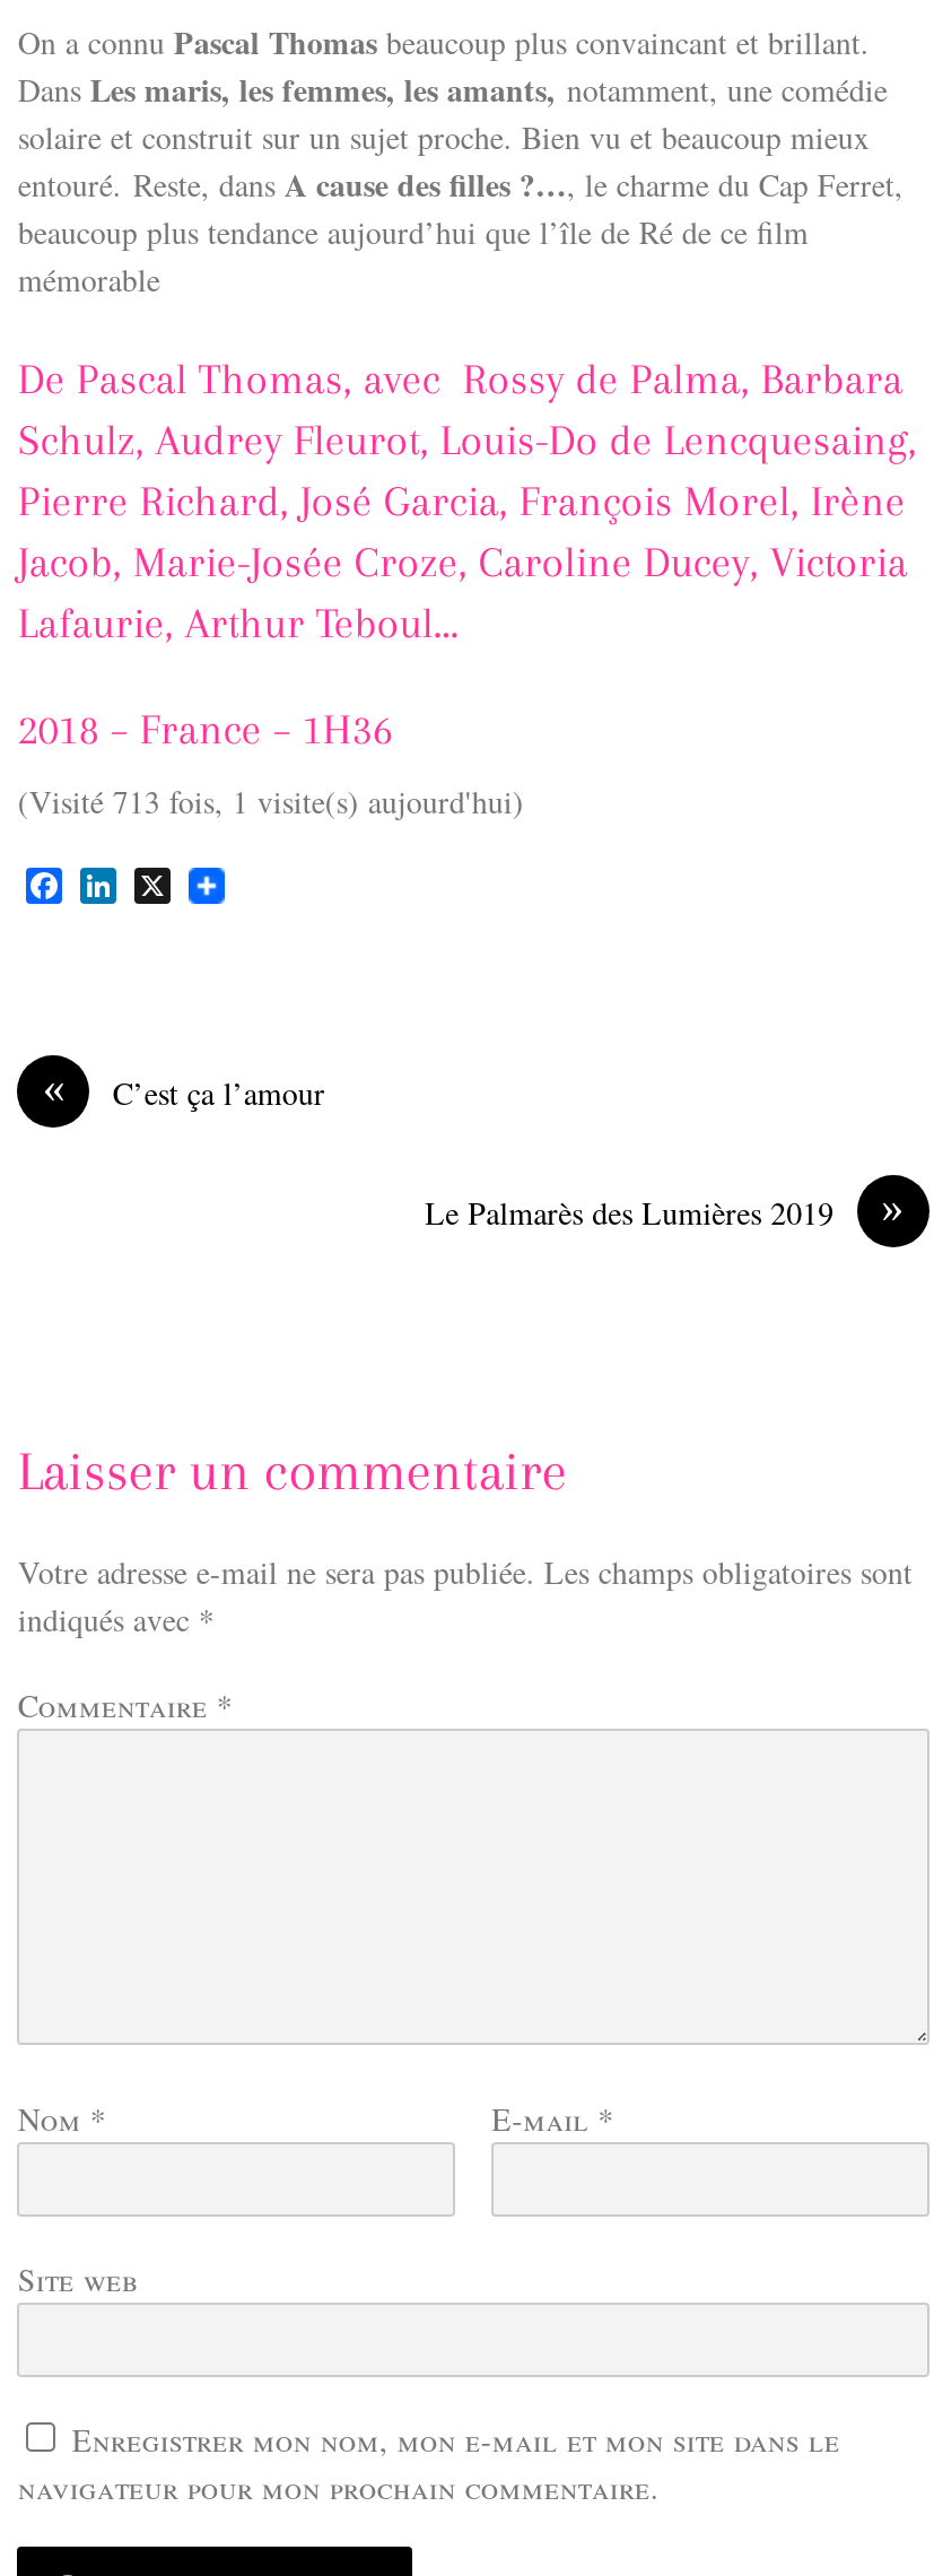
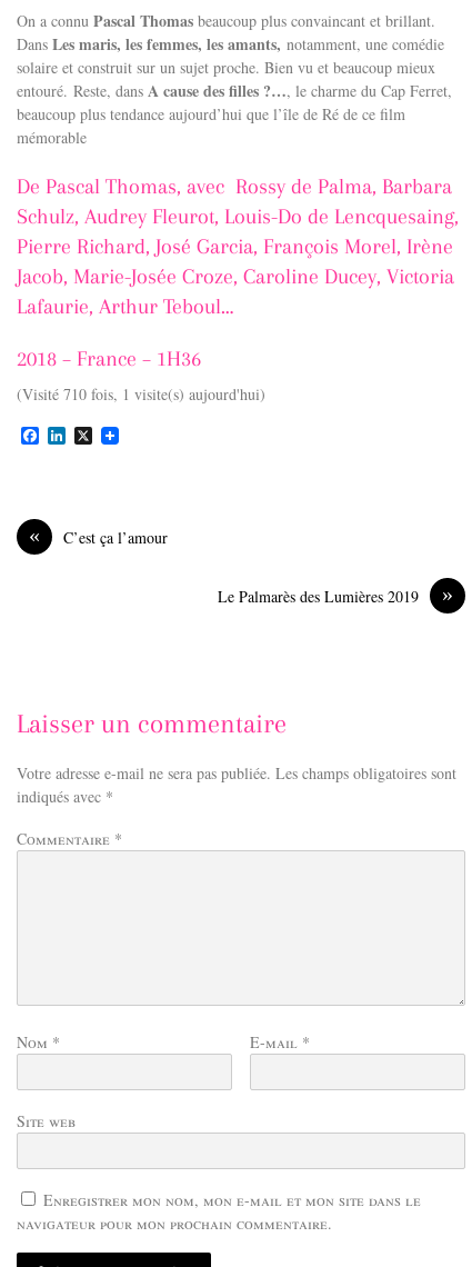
[18,779,524,822] (Visité 713 fois, 1 visite(s) aujourd'hui) -> [17,383,266,404] (Visité 710 fois, 1 visite(s) aujourd'hui)

